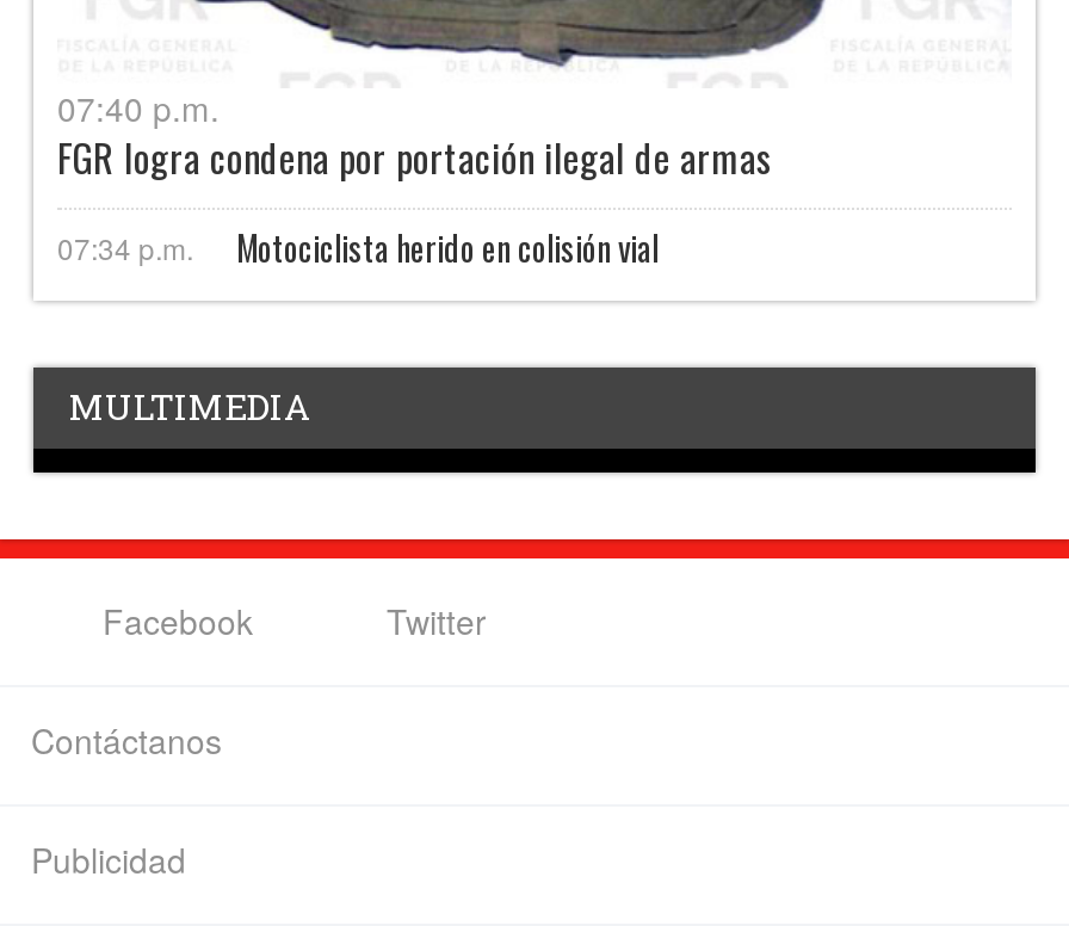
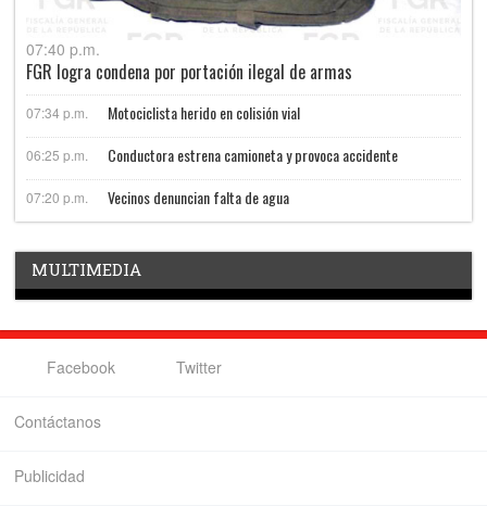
none -> [26,143,398,208] 06:25 p.m. | Conductora estrena camioneta y provoca accidente | 07:20 p.m. | Vecinos denuncian falta de agua

